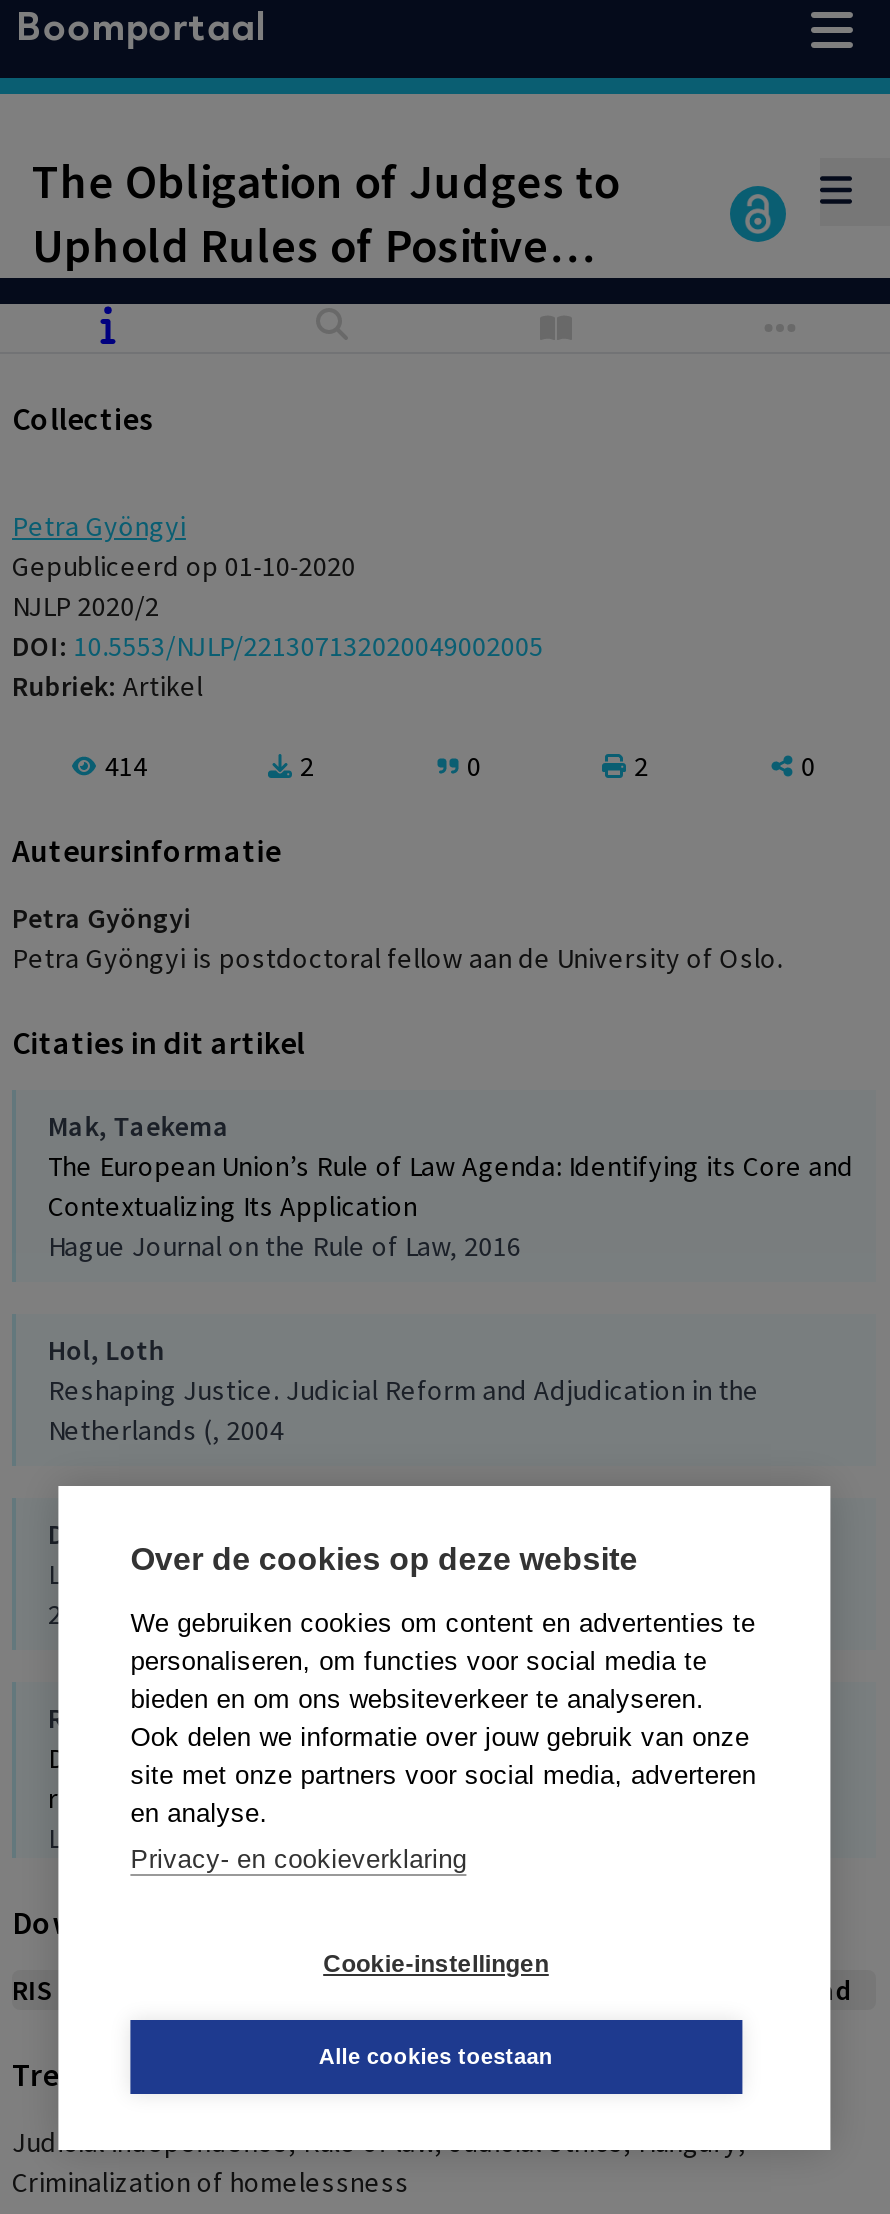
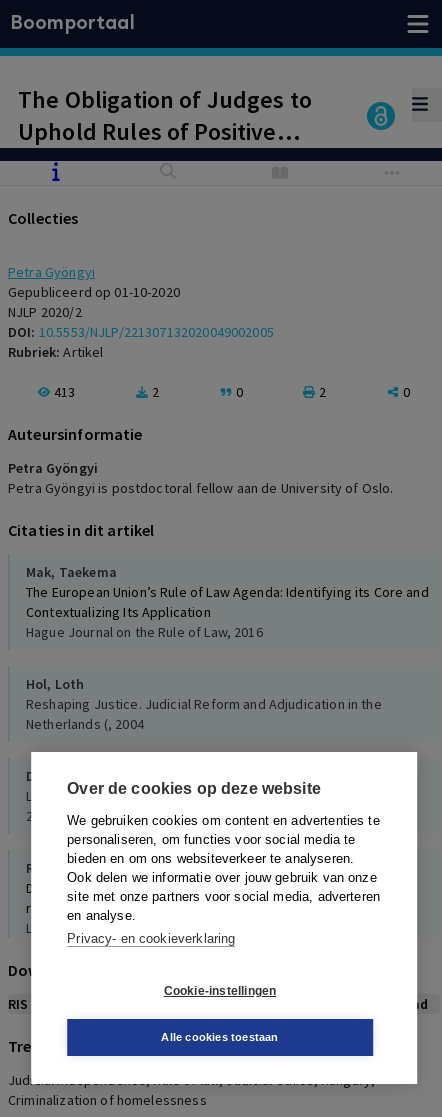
[104,748,147,784] 414 -> [54,383,76,401] 413

